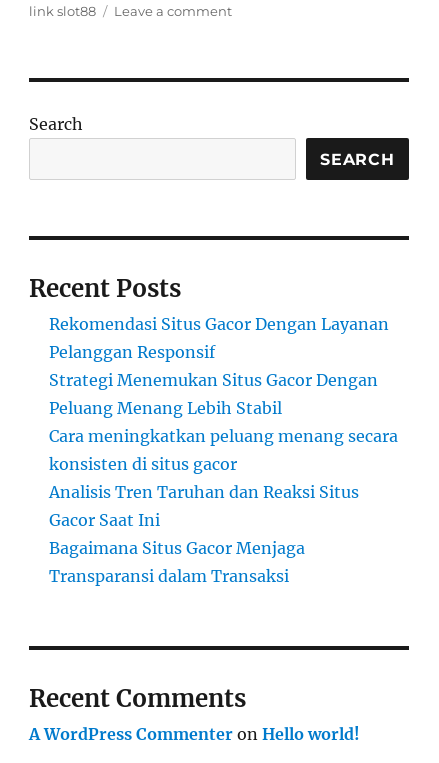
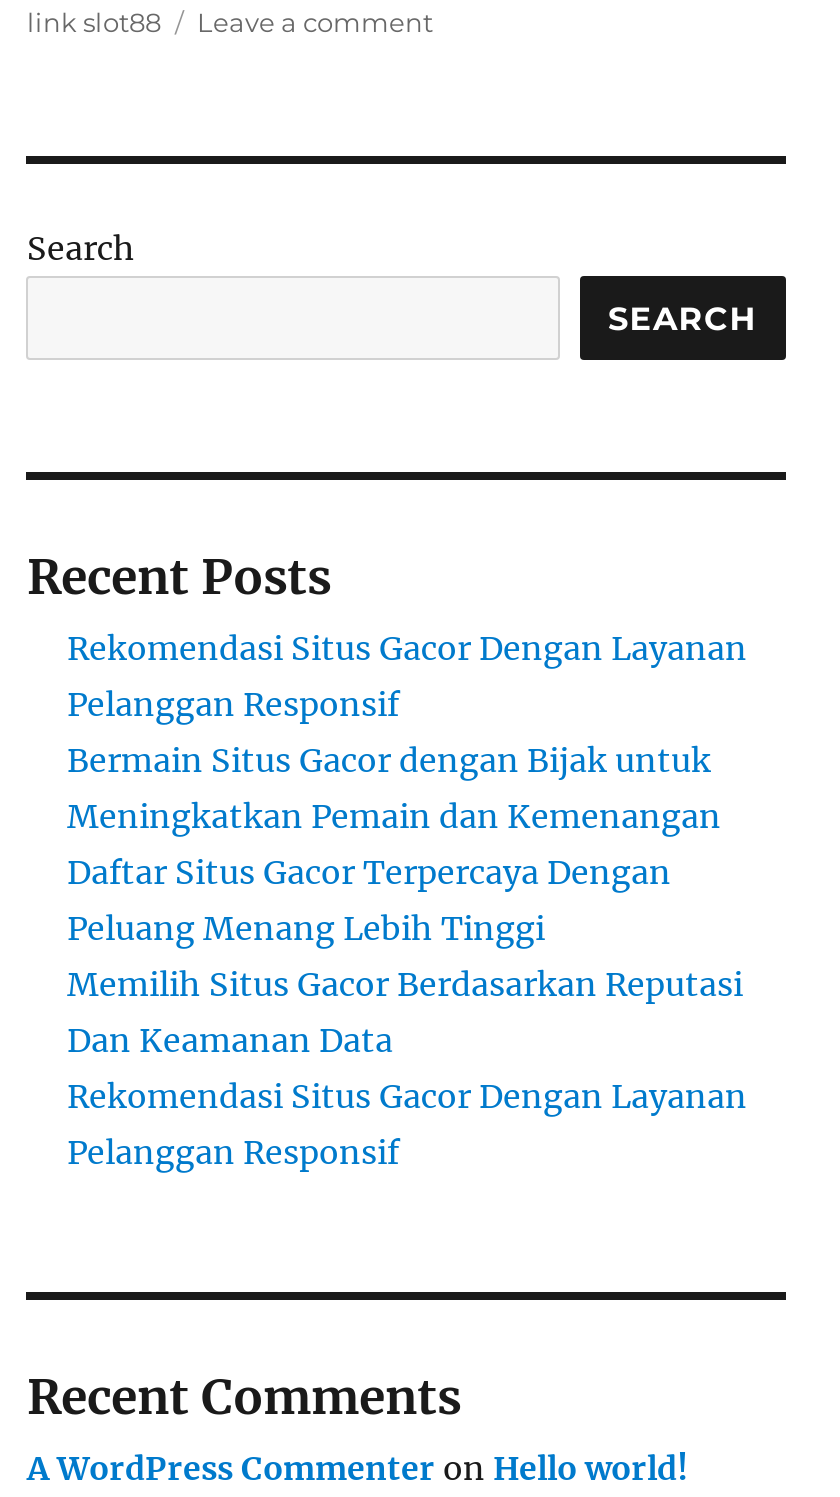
[49,370,398,586] Strategi Menemukan Situs Gacor Dengan | Peluang Menang Lebih Stabil | Cara meningkatkan peluang menang secara | konsisten di situs gacor | Analisis Tren Taruhan dan Reaksi Situs | Gacor Saat Ini | Bagaimana Situs Gacor Menjaga | Transparansi dalam Transaksi -> [67,740,747,1172] Bermain Situs Gacor dengan Bijak untuk | Meningkatkan Pemain dan Kemenangan | Daftar Situs Gacor Terpercaya Dengan | Peluang Menang Lebih Tinggi | Memilih Situs Gacor Berdasarkan Reputasi | Dan Keamanan Data | Rekomendasi Situs Gacor Dengan Layanan | Pelanggan Responsif

